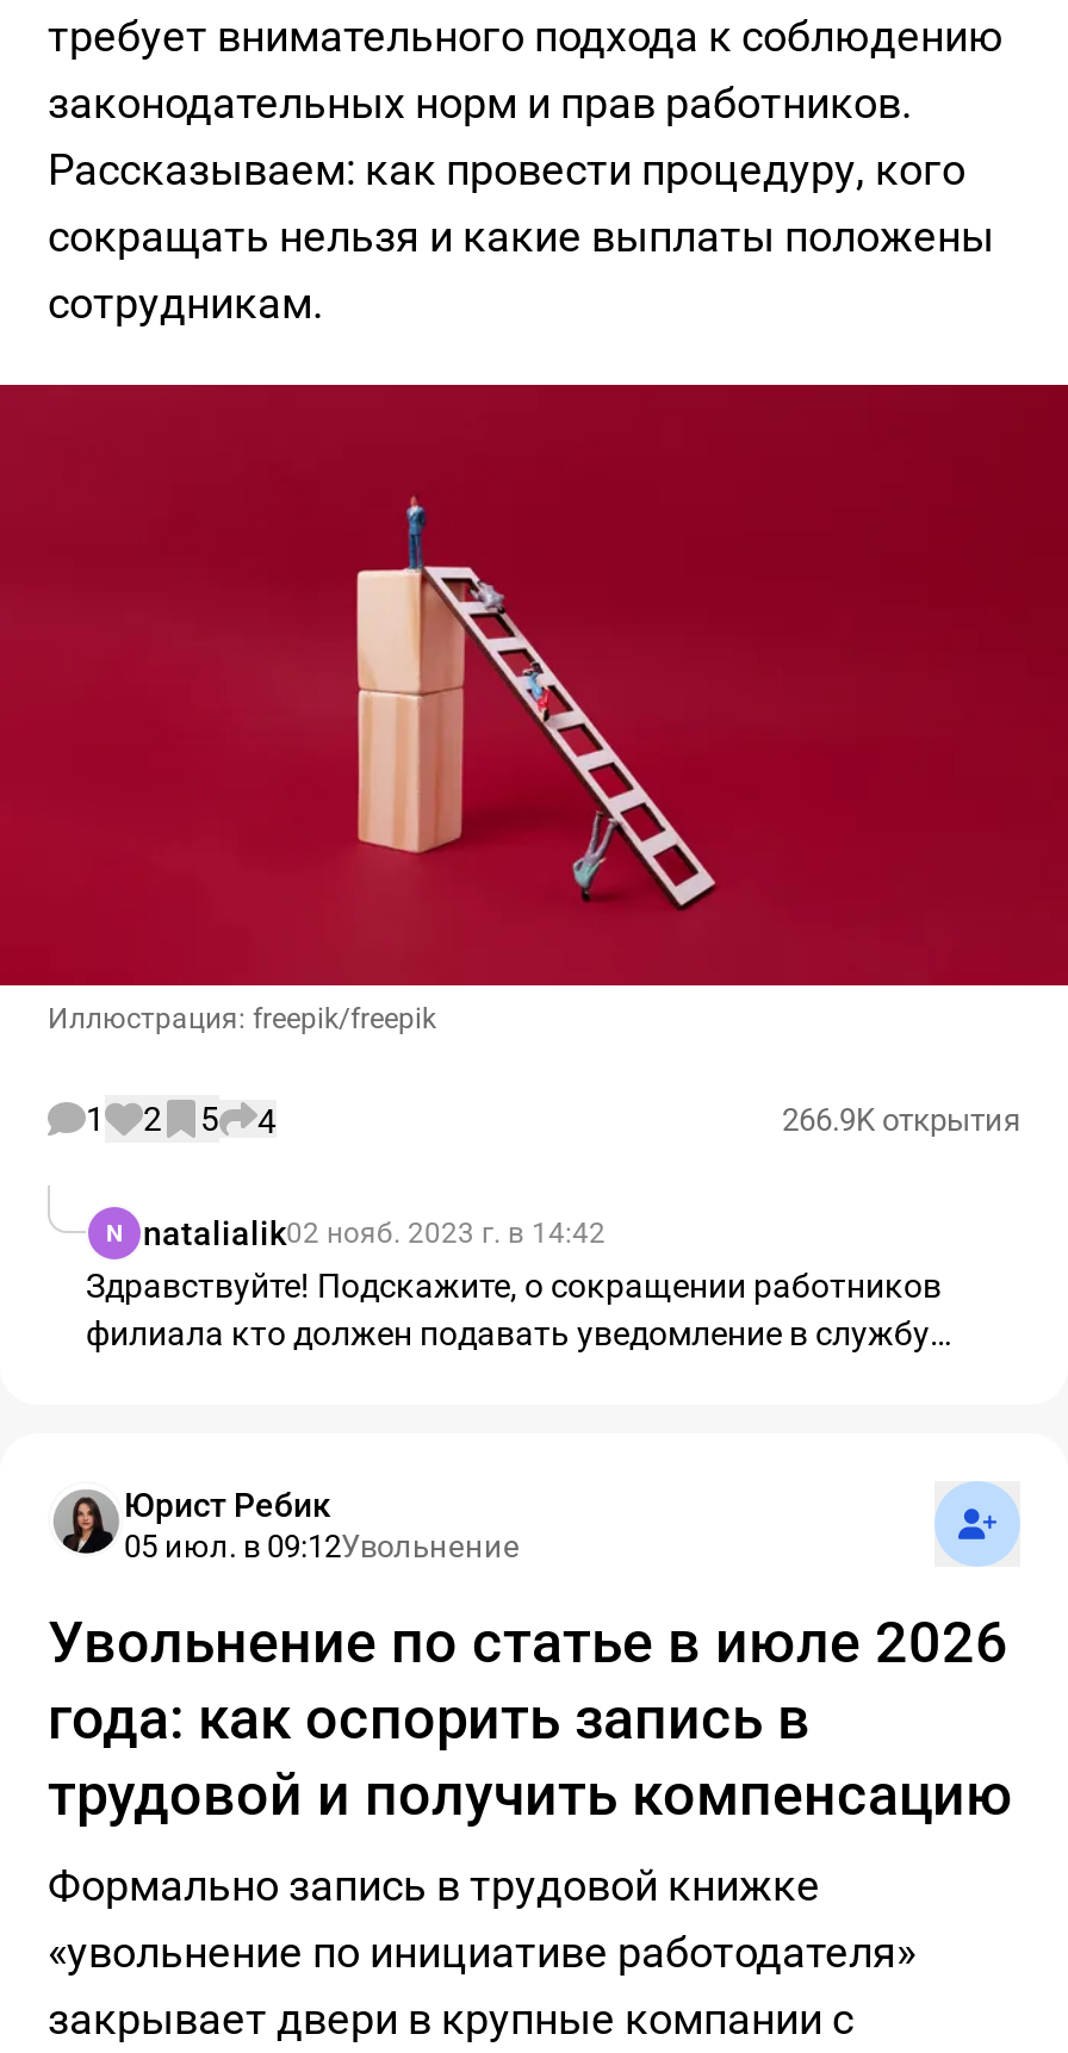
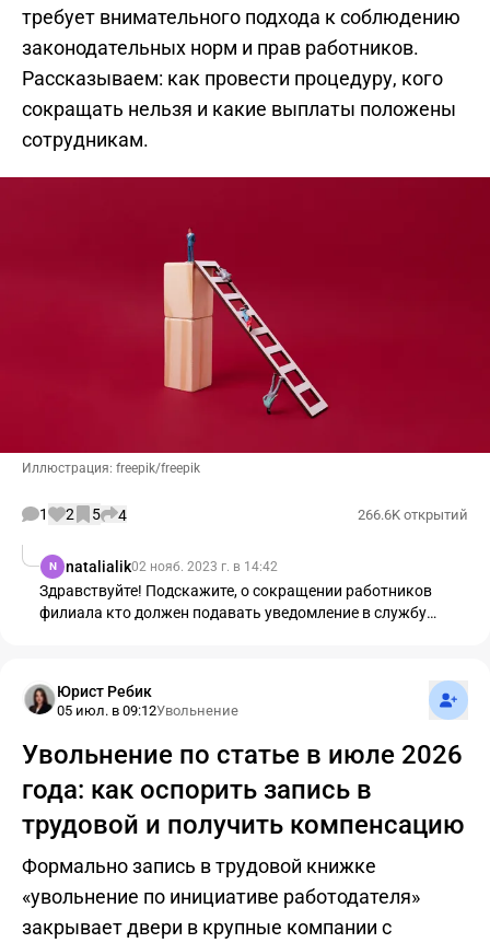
[782,1102,1020,1138] 266.9K открытия -> [358,506,468,523] 266.6K открытий

